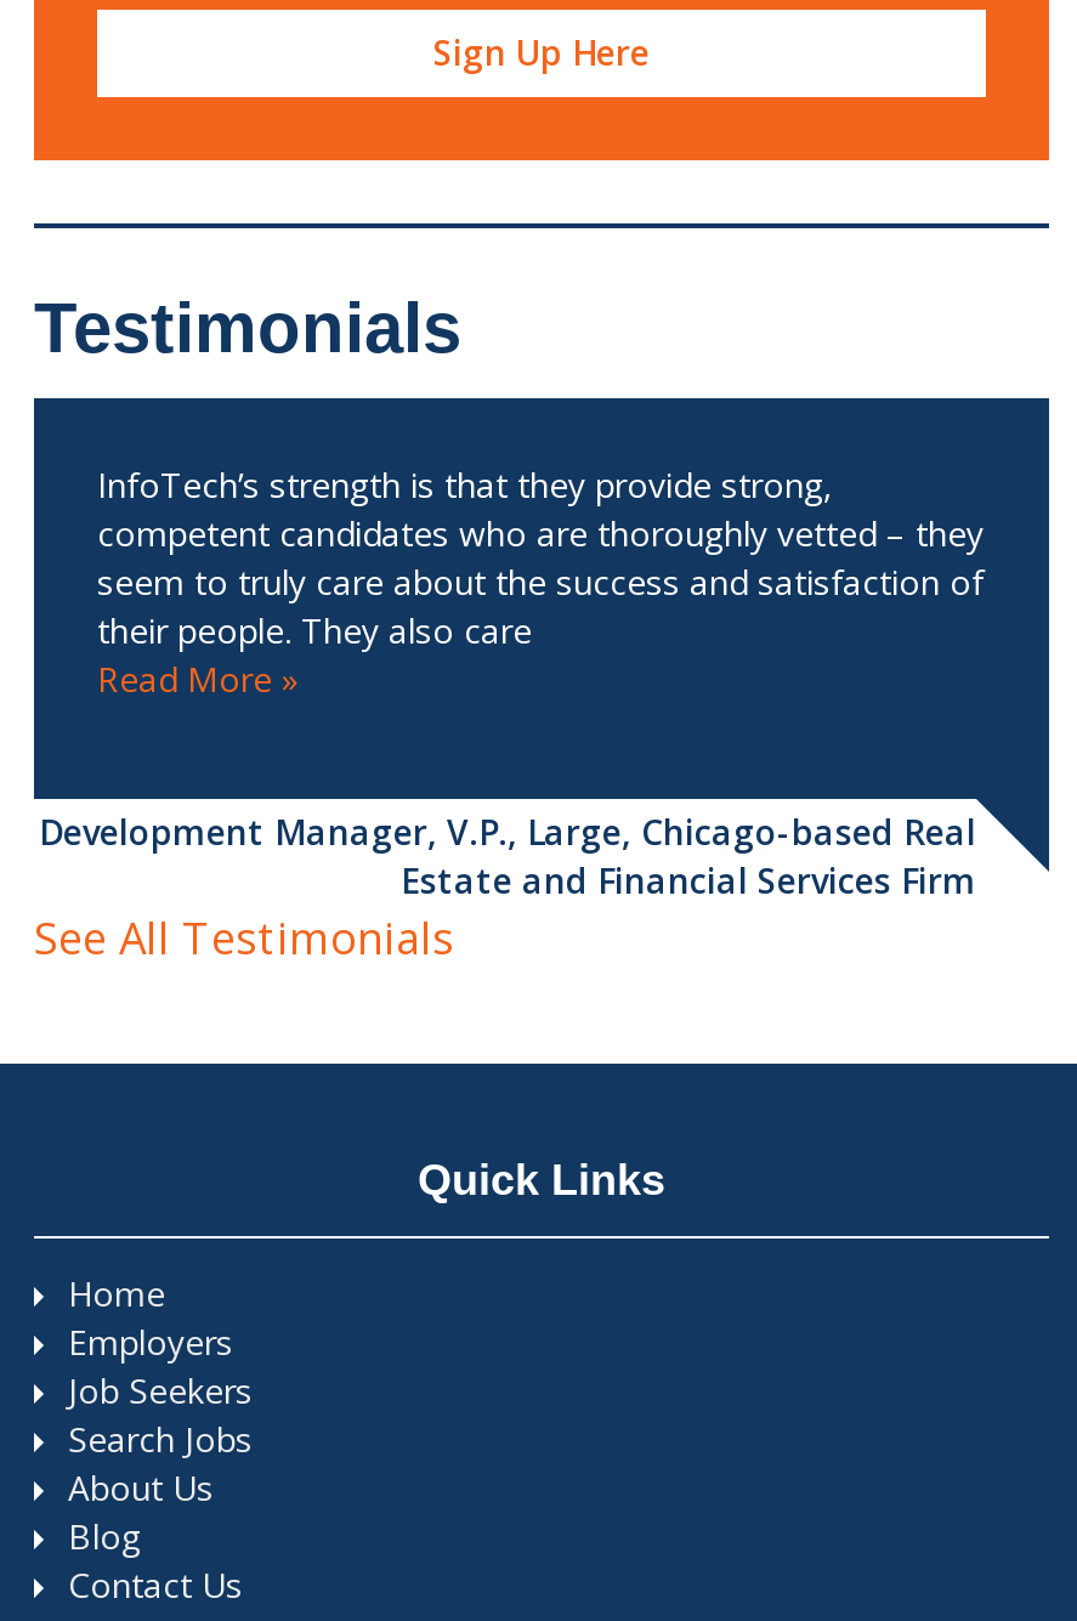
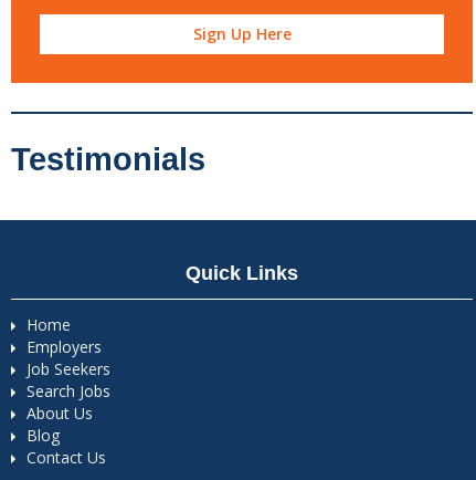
[32,396,1052,965] [image] | InfoTech’s strength is that they provide strong, | competent candidates who are thoroughly vetted – they | seem to truly care about the success and satisfaction of | their people. They also care | Read More » | Development Manager, V.P., Large, Chicago-based Real | Estate and Financial Services Firm | See All Testimonials -> none

